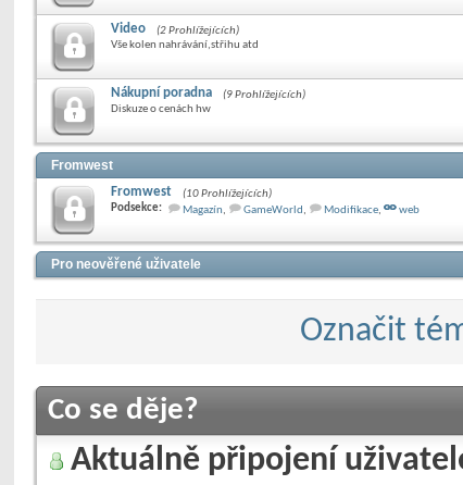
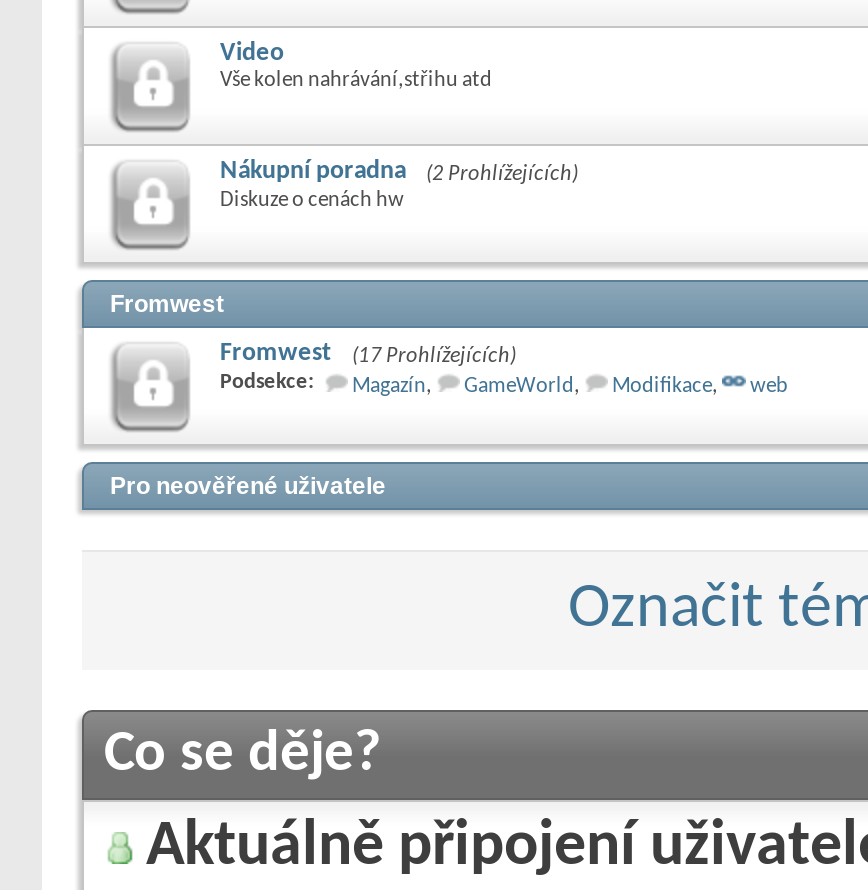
moved [157,25,239,37] -> [426,164,578,186]: (2 Prohlížejících)
[223,89,305,101] (9 Prohlížejících) -> none
[183,188,272,200] (10 Prohlížejících) -> [352,346,516,368] (17 Prohlížejících)

